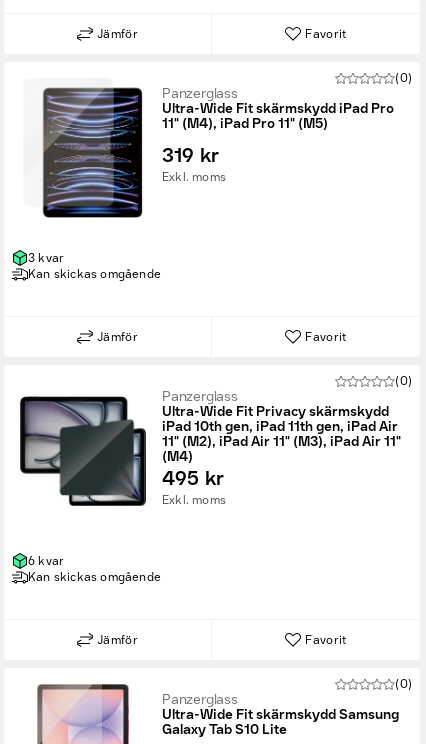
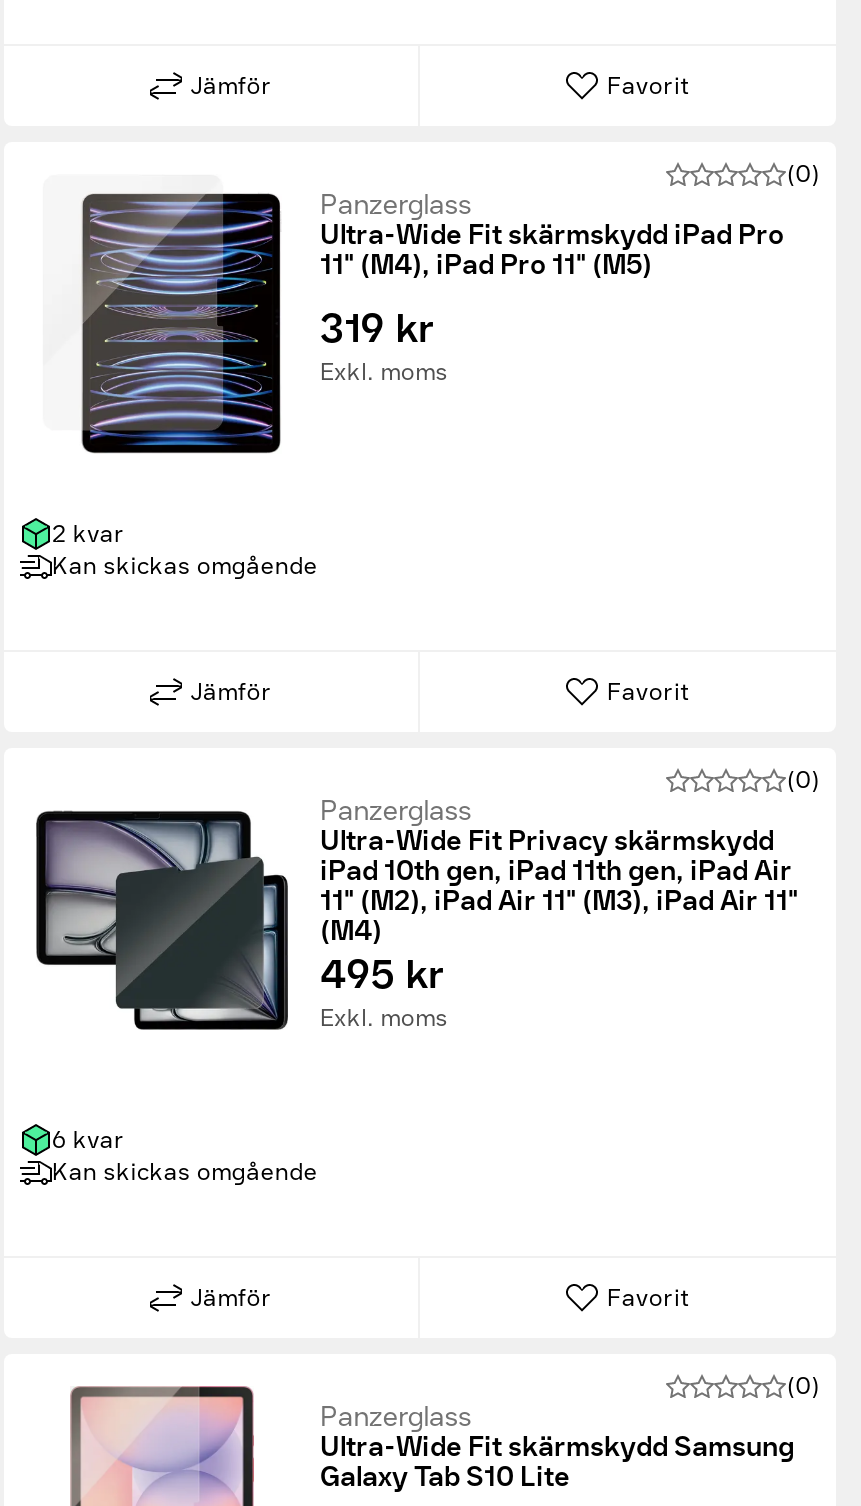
[28,251,64,265] 3 kvar -> [52,521,124,549] 2 kvar

